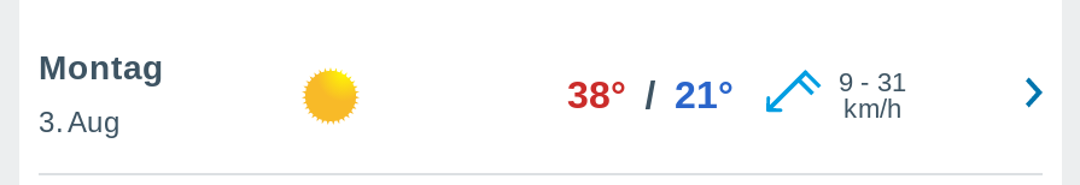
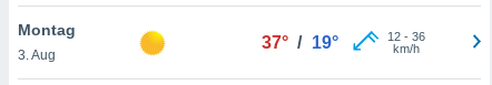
[567,73,732,114] 38° / 21° -> [262,33,338,51] 37° / 19°
[839,66,906,95] 9 - 31 -> [387,29,425,42] 12 - 36

